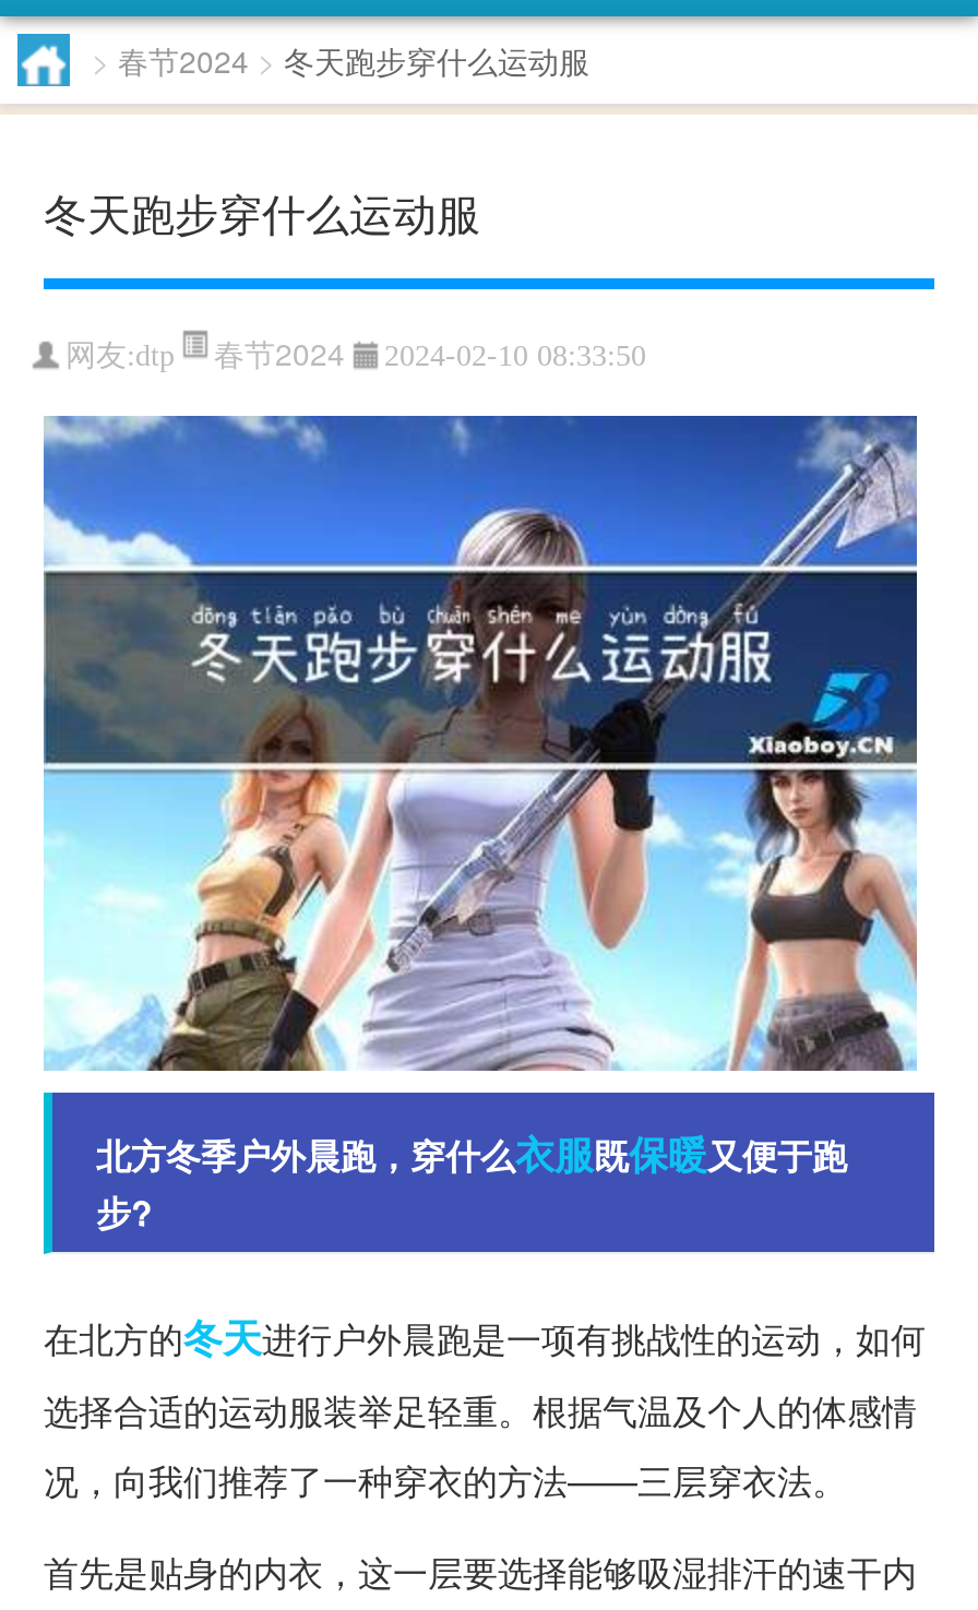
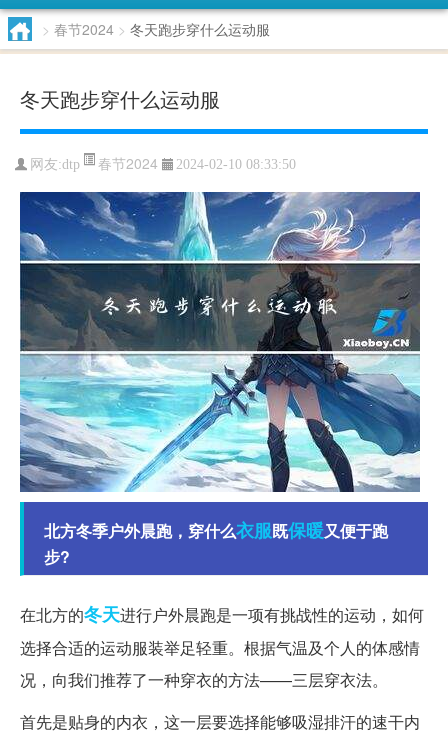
[44,414,919,1073] [image] -> [19,191,421,493] [image]

